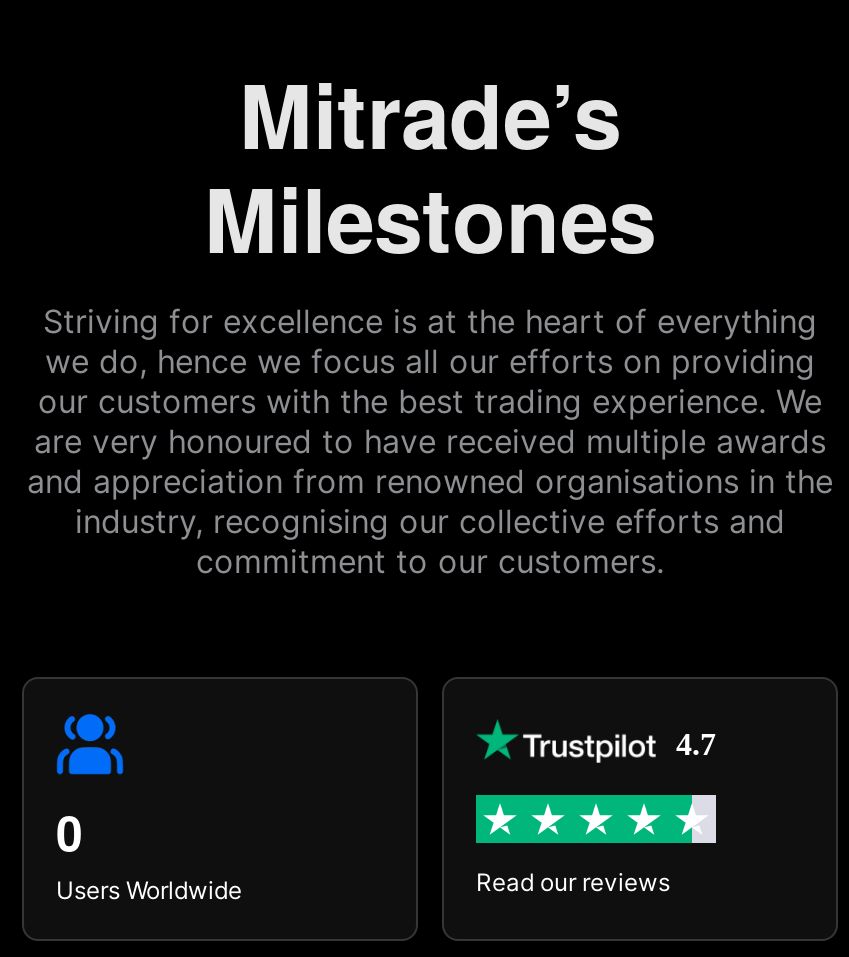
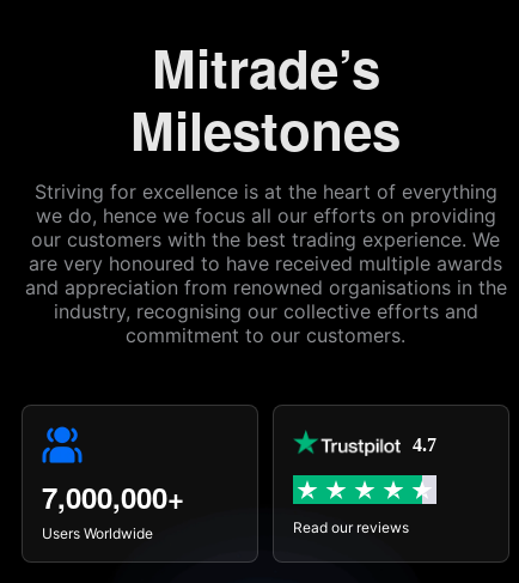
[56,796,82,864] 0 -> [42,476,184,517] 7,000,000+

